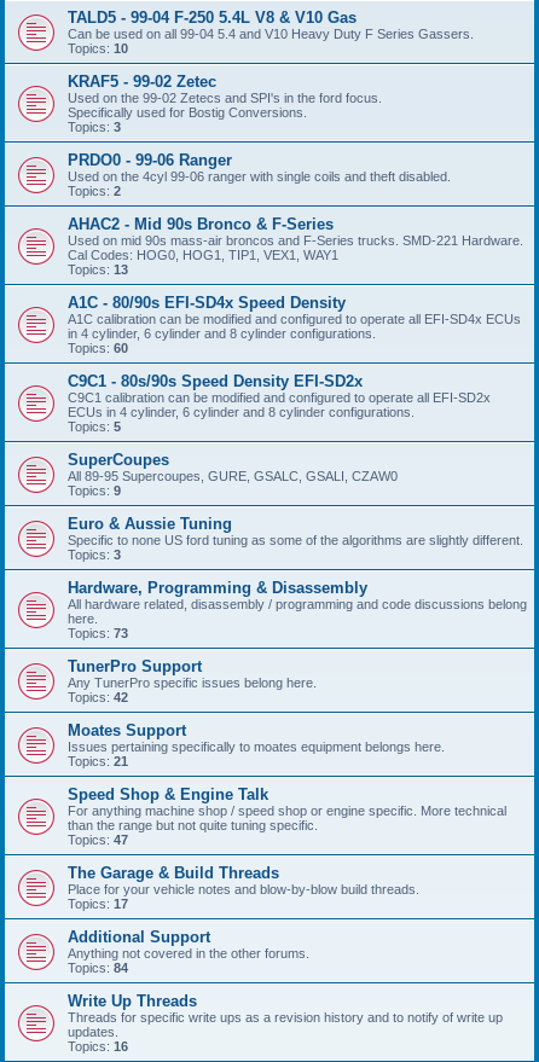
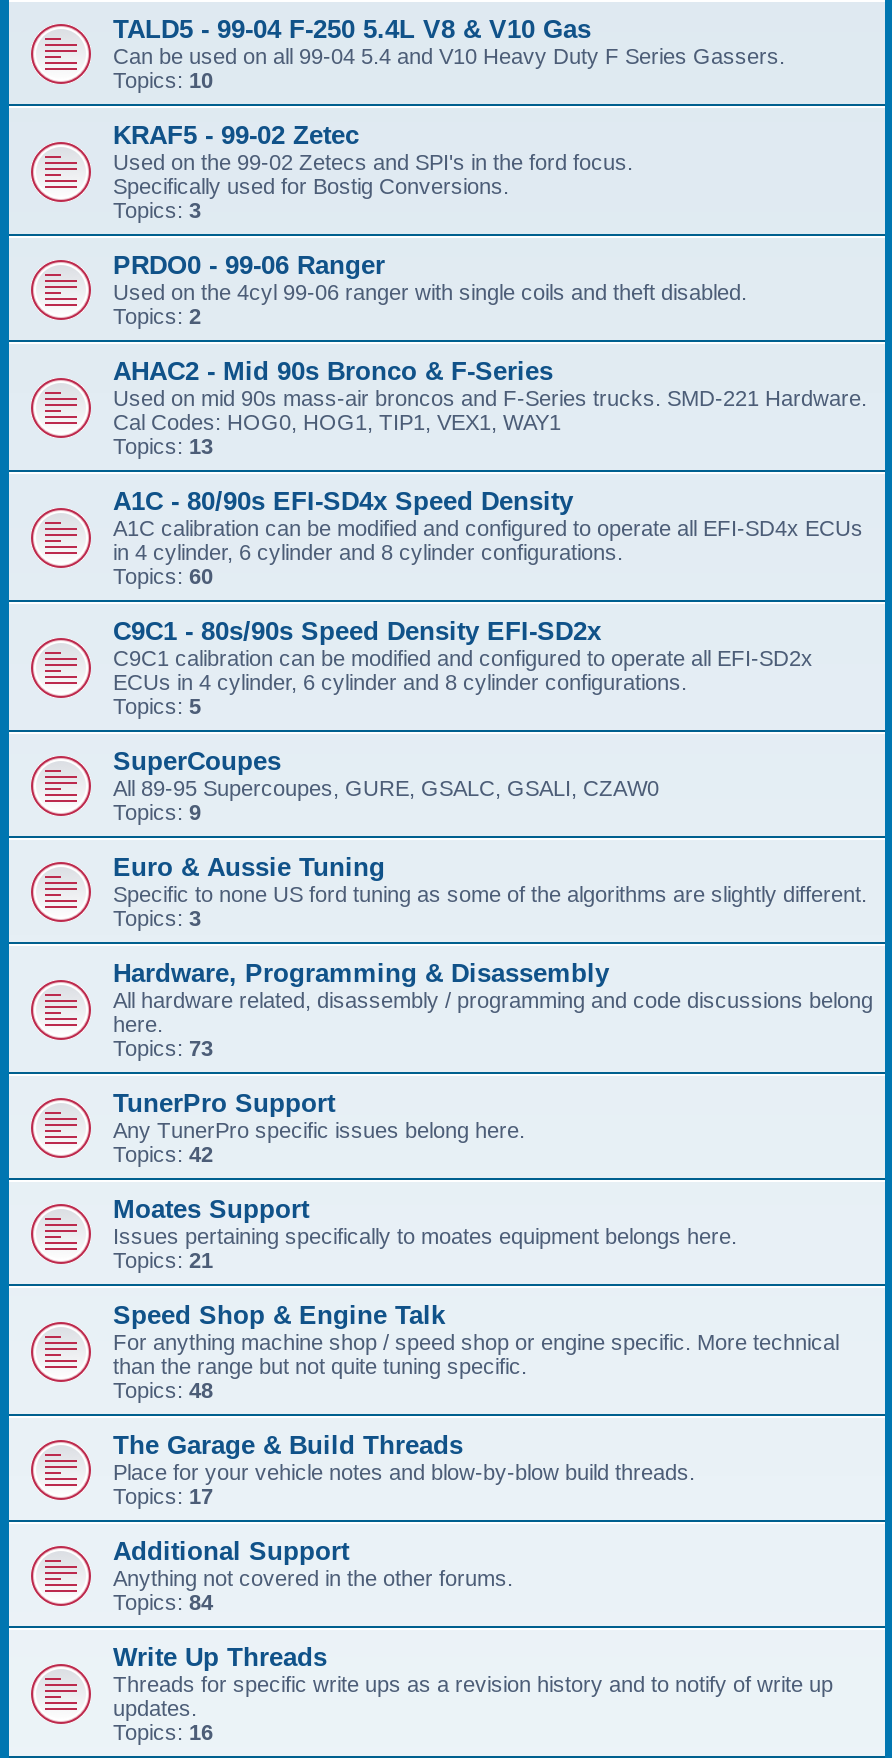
[68,832,128,847] Topics: 47 -> [113,1378,213,1402] Topics: 48

